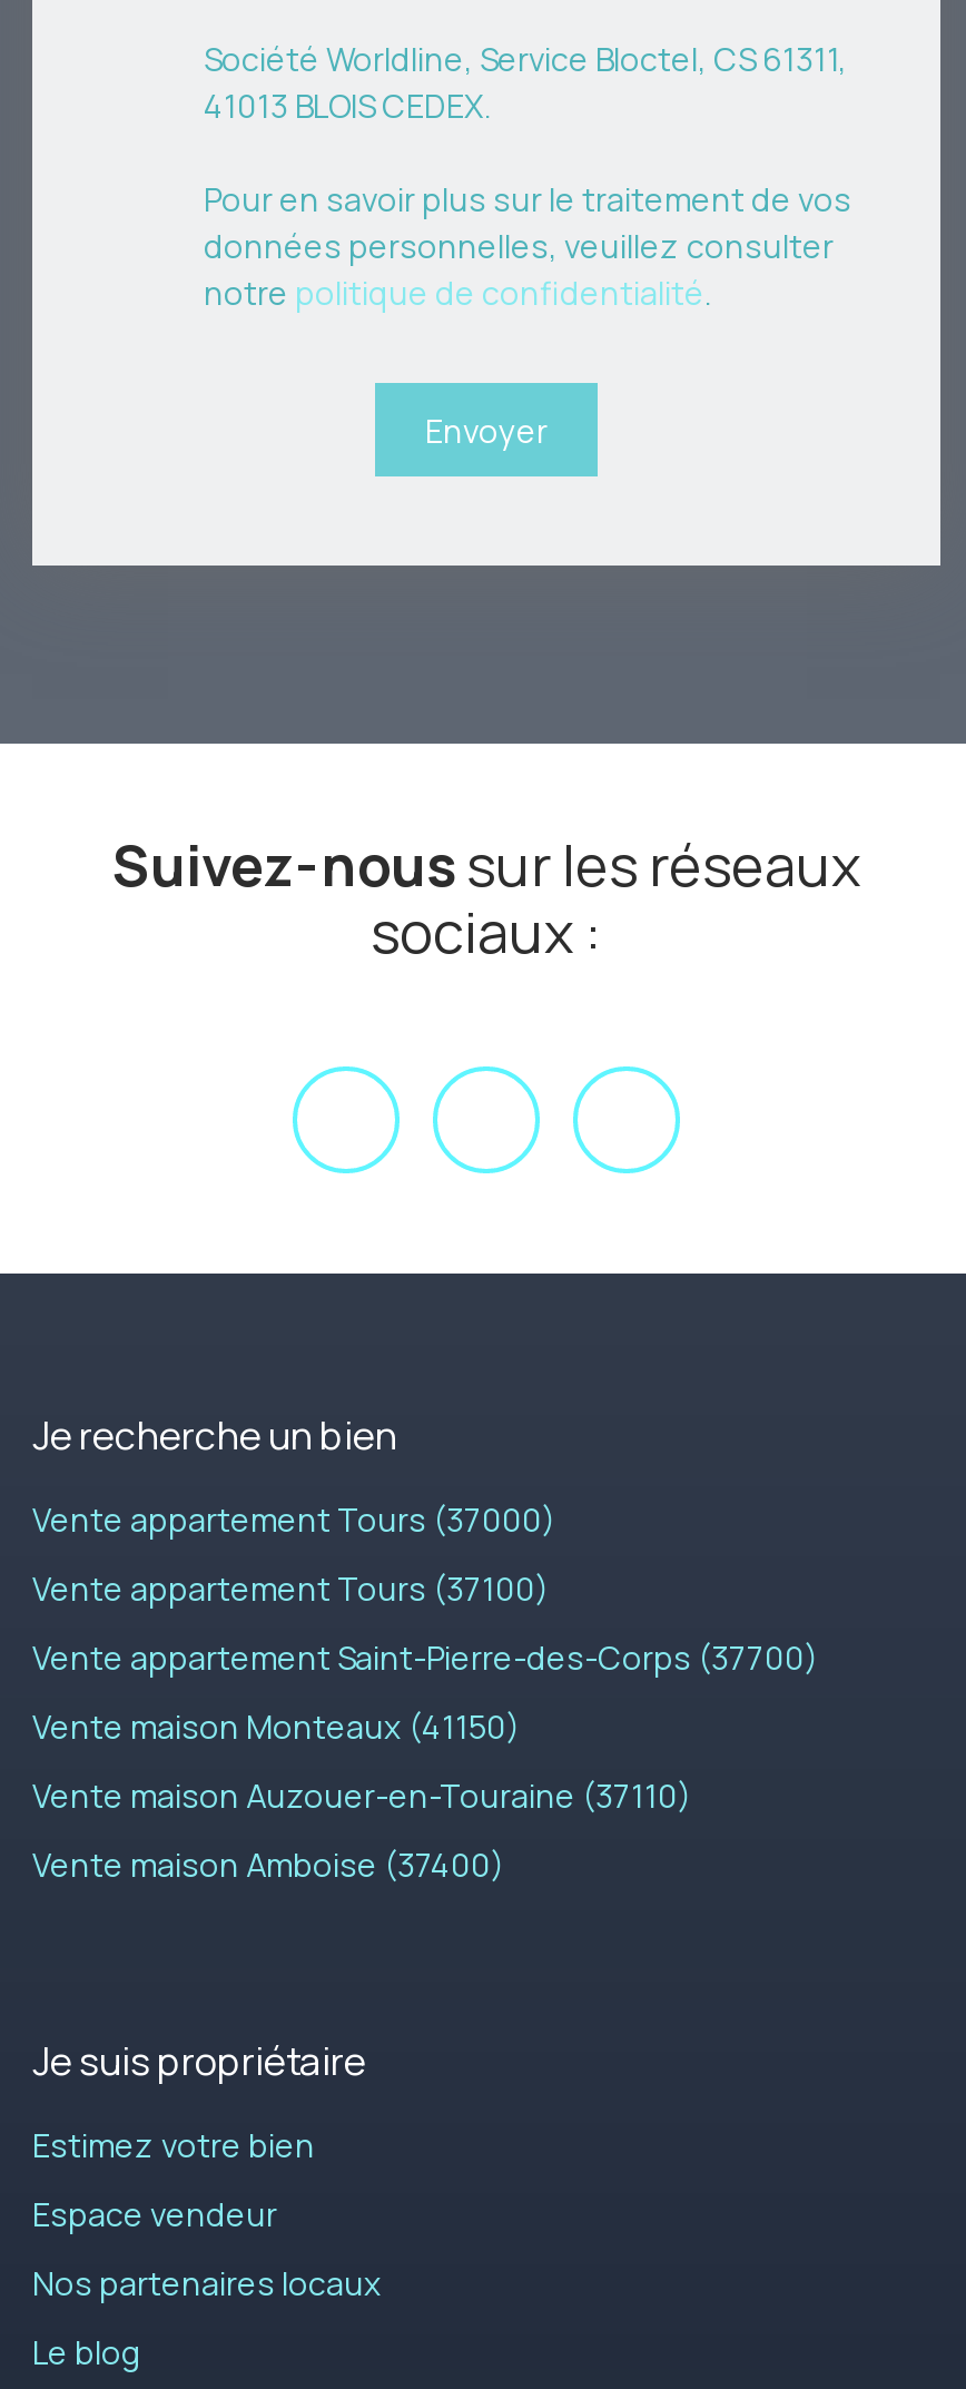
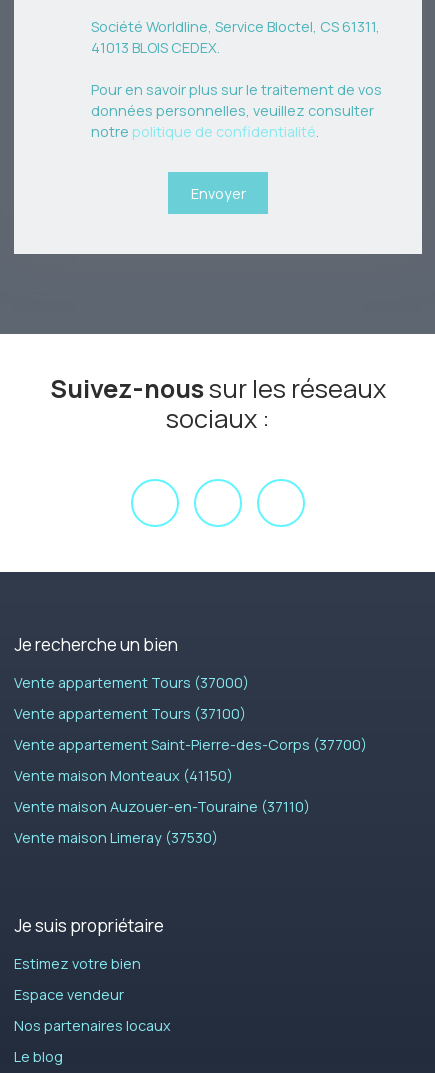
[32,1843,504,1885] Vente maison Amboise (37400) -> [14,828,218,847] Vente maison Limeray (37530)

